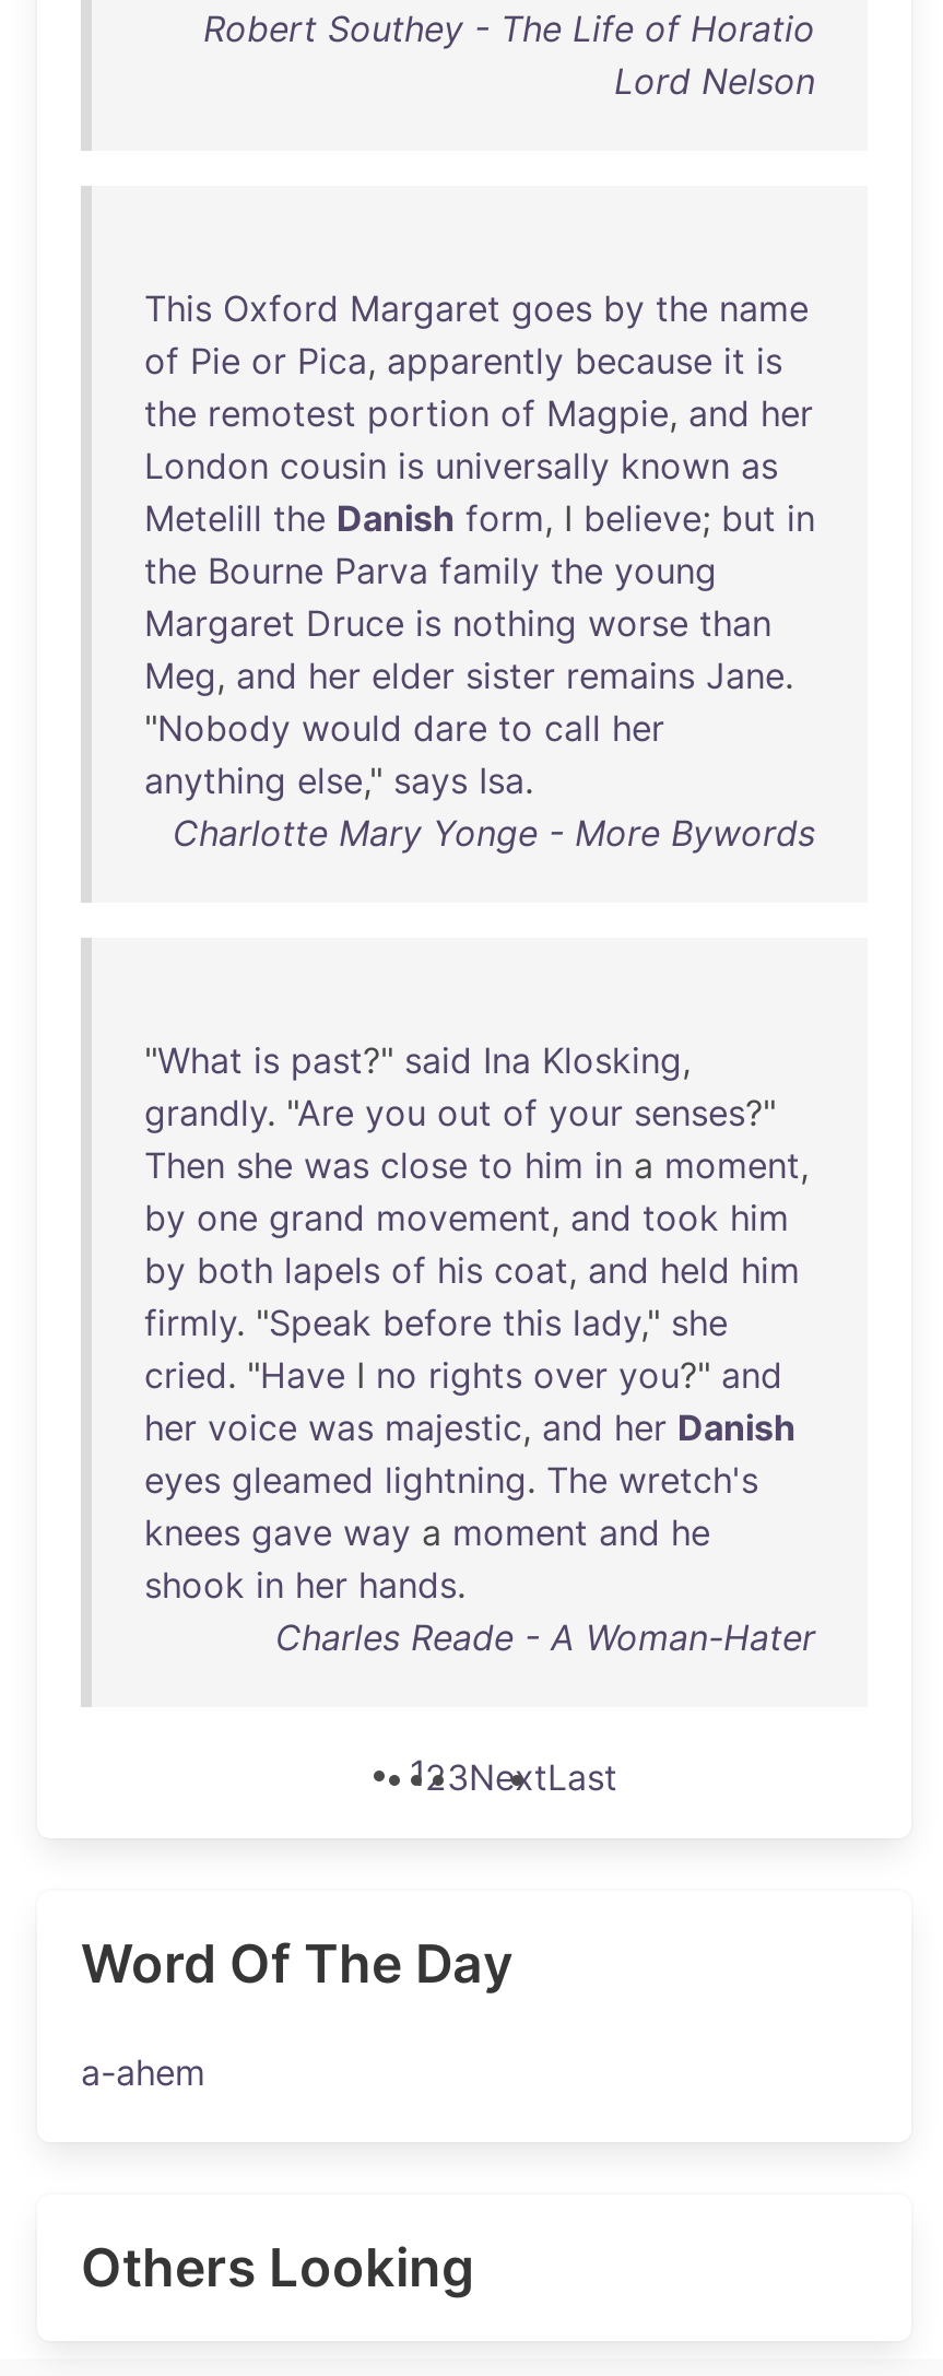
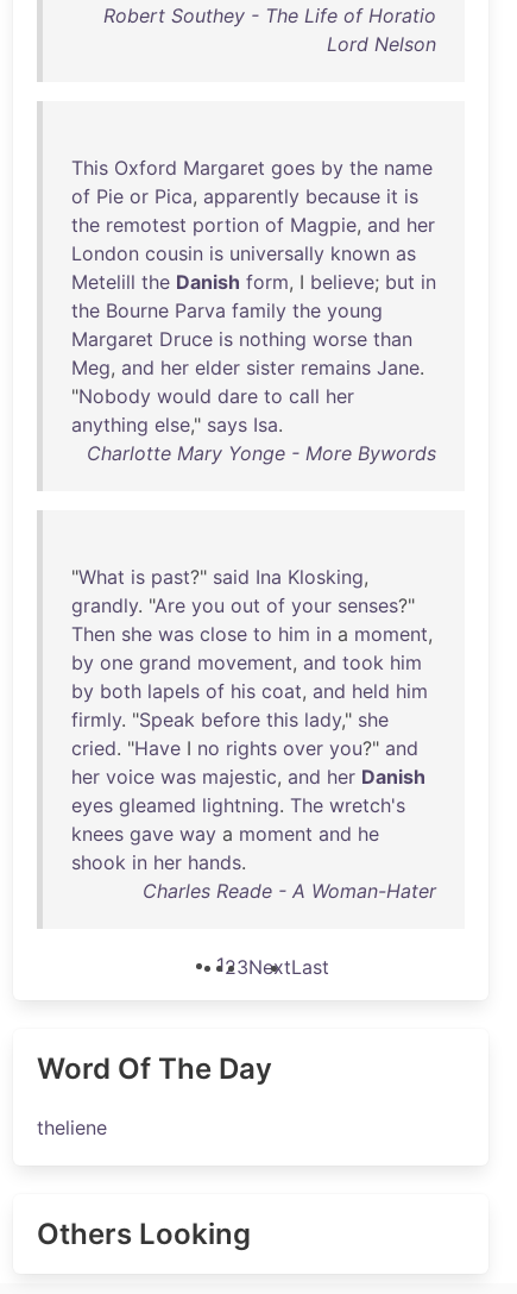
[81,2050,205,2094] a-ahem -> [37,1116,107,1139] theliene

